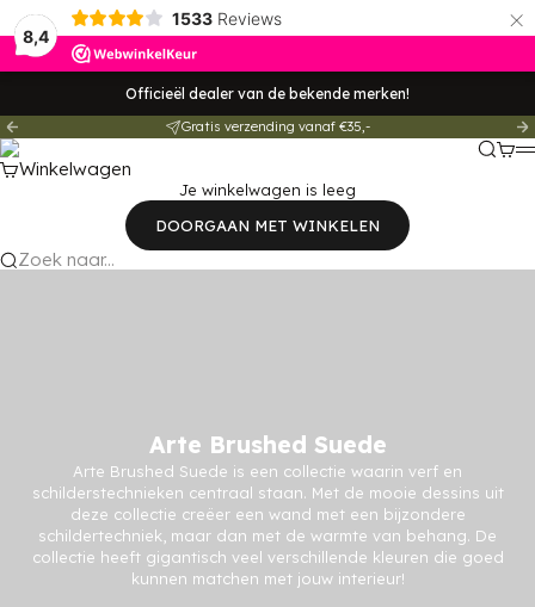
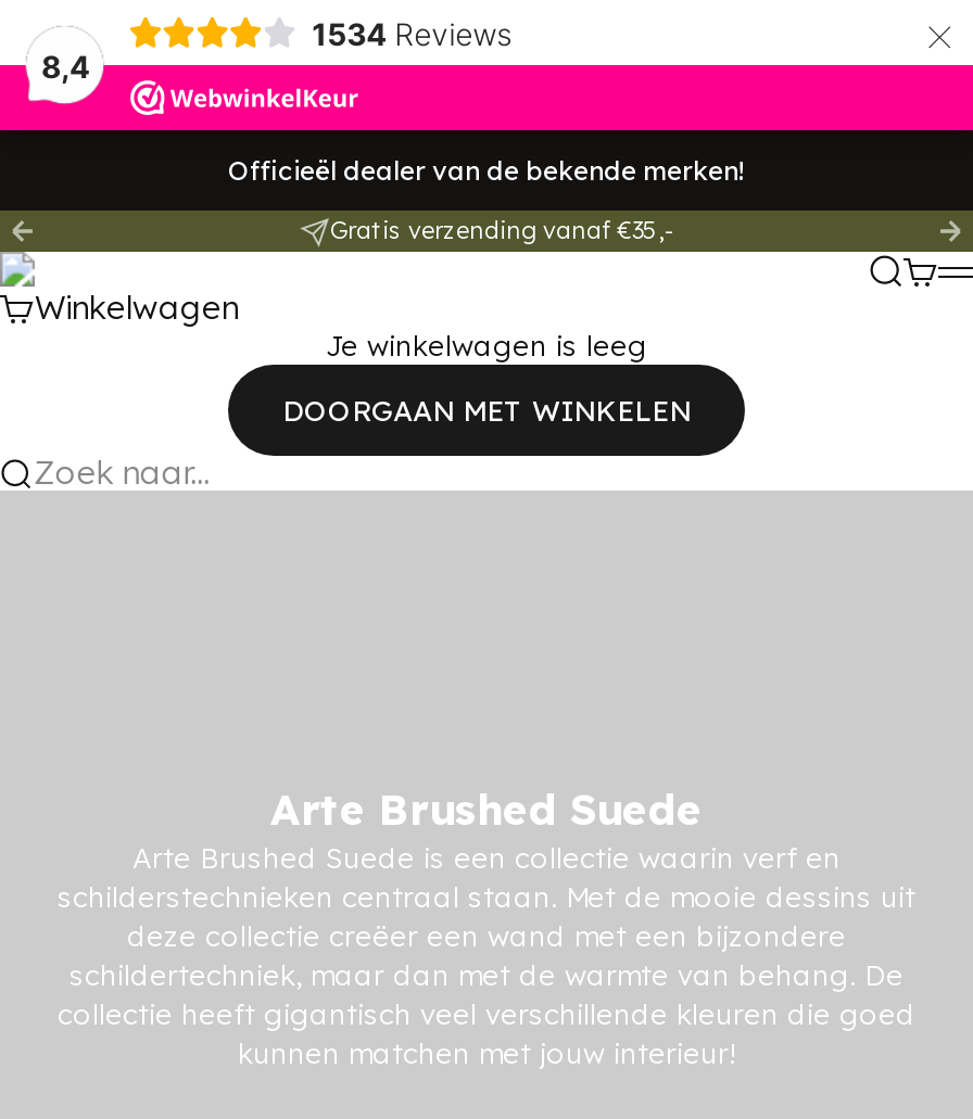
[171,8,281,28] 1533 Reviews -> [312,14,512,51] 1534 Reviews

